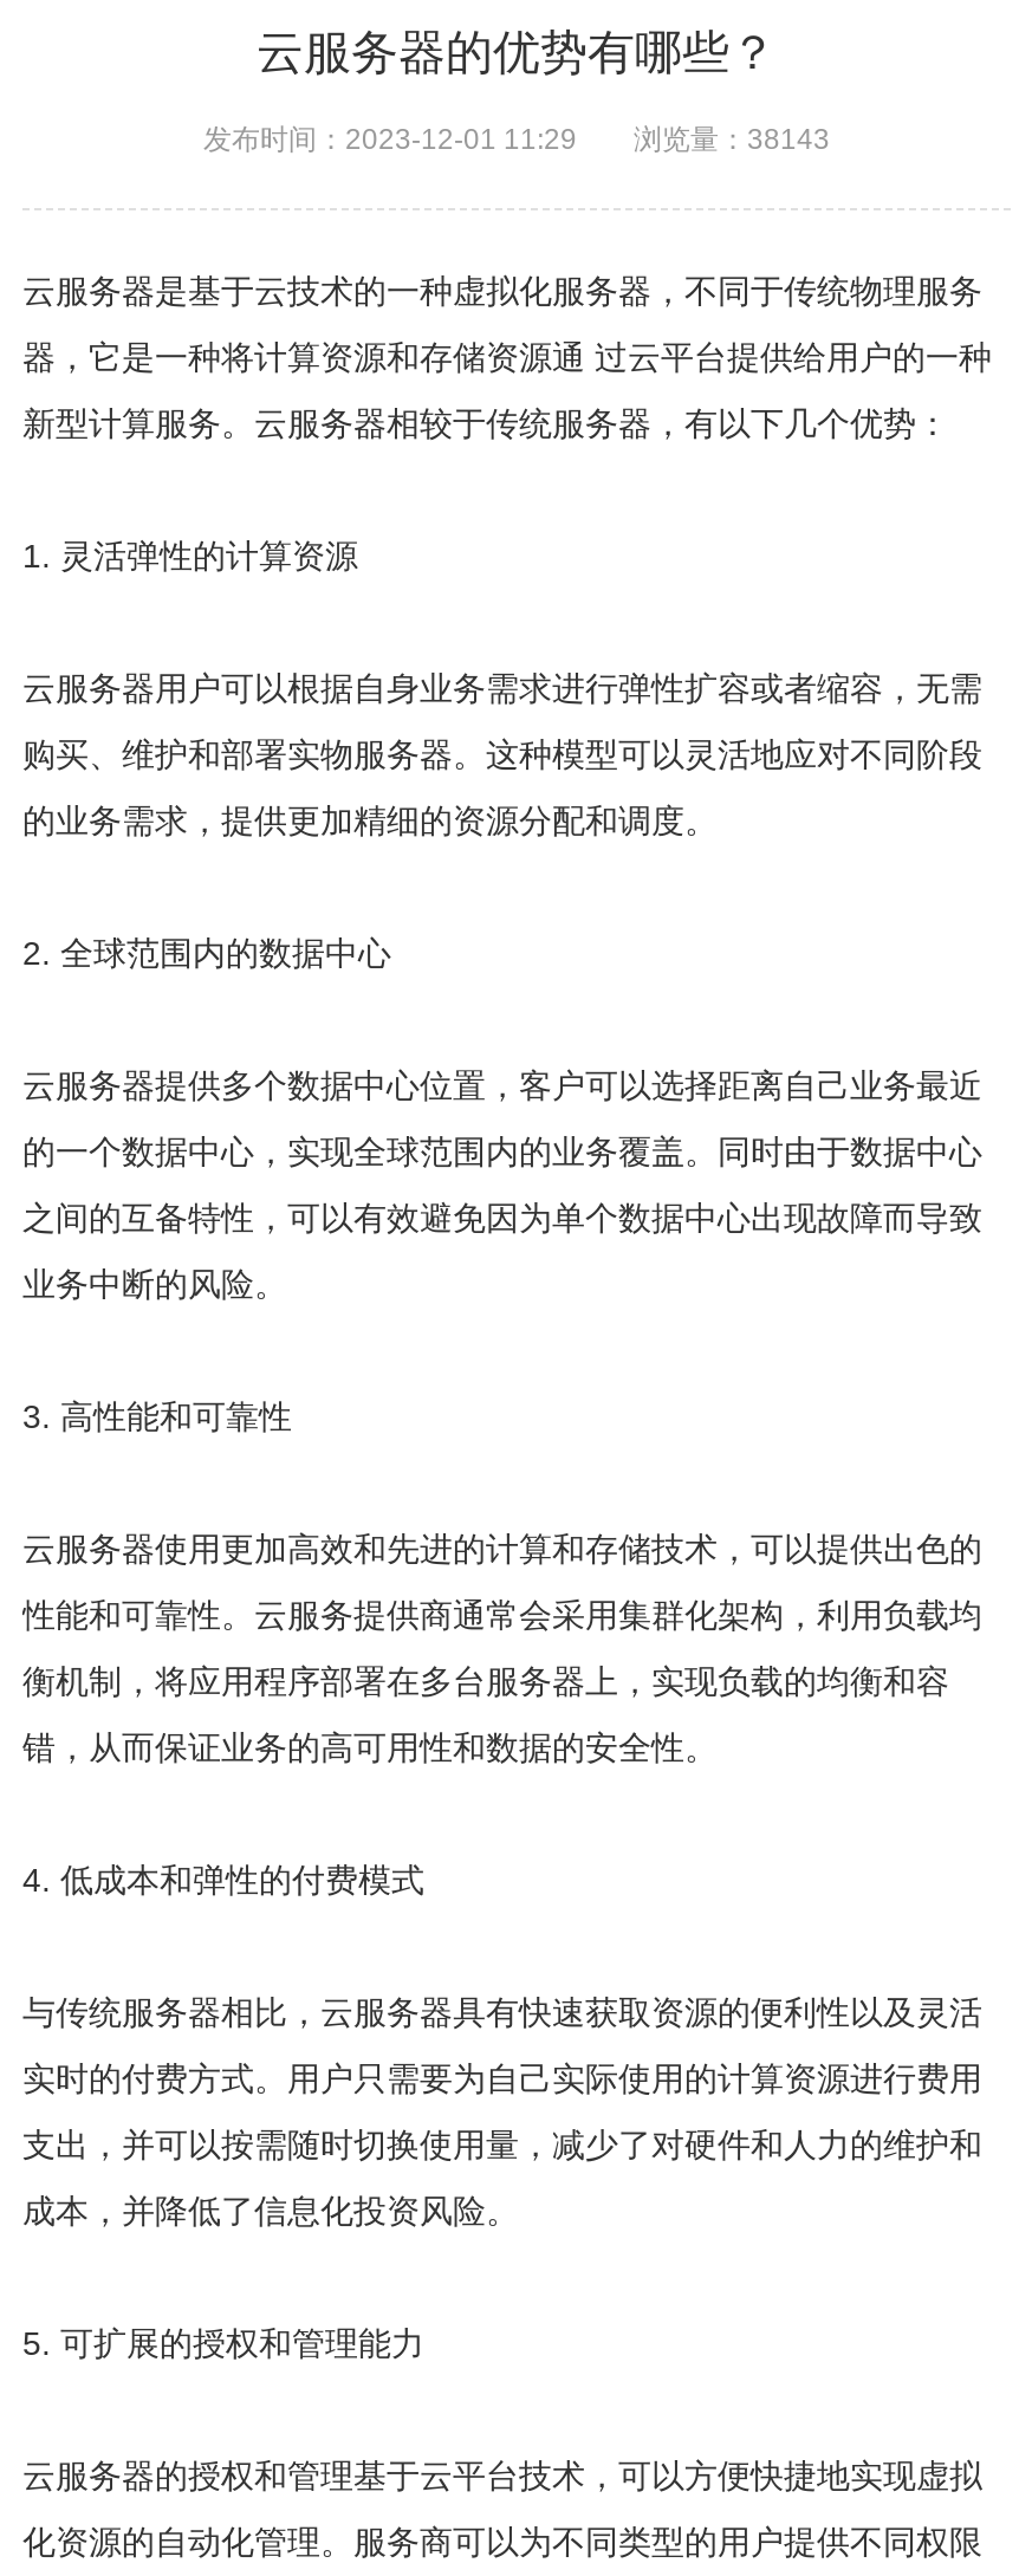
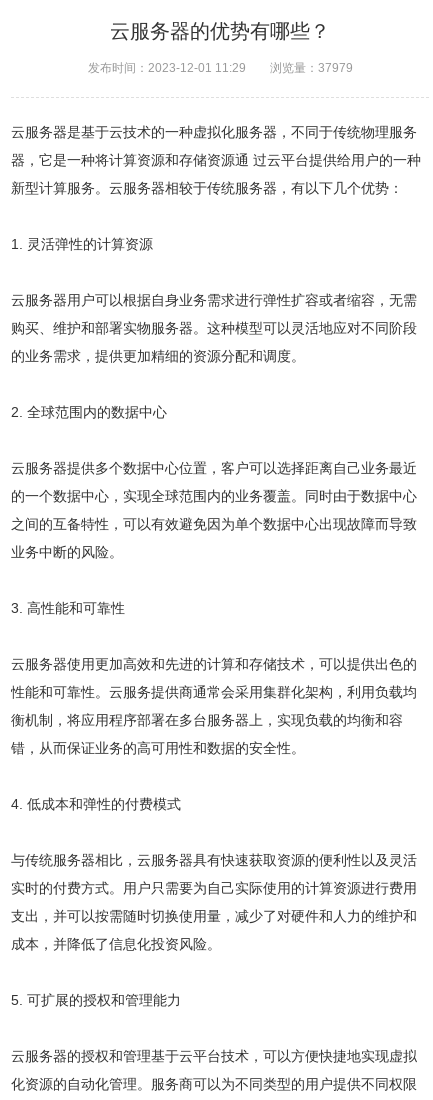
[203,123,830,156] 发布时间：2023-12-01 11:29浏览量：38143 -> [87,61,352,75] 发布时间：2023-12-01 11:29浏览量：37979

